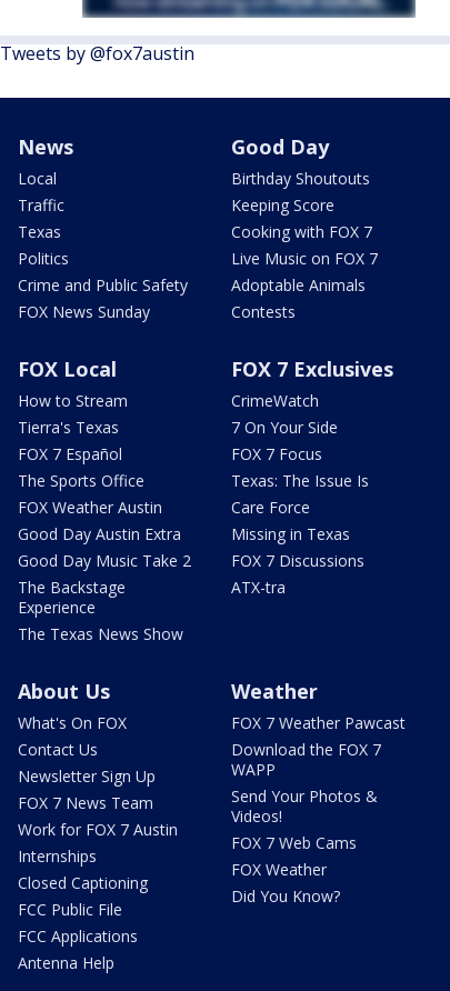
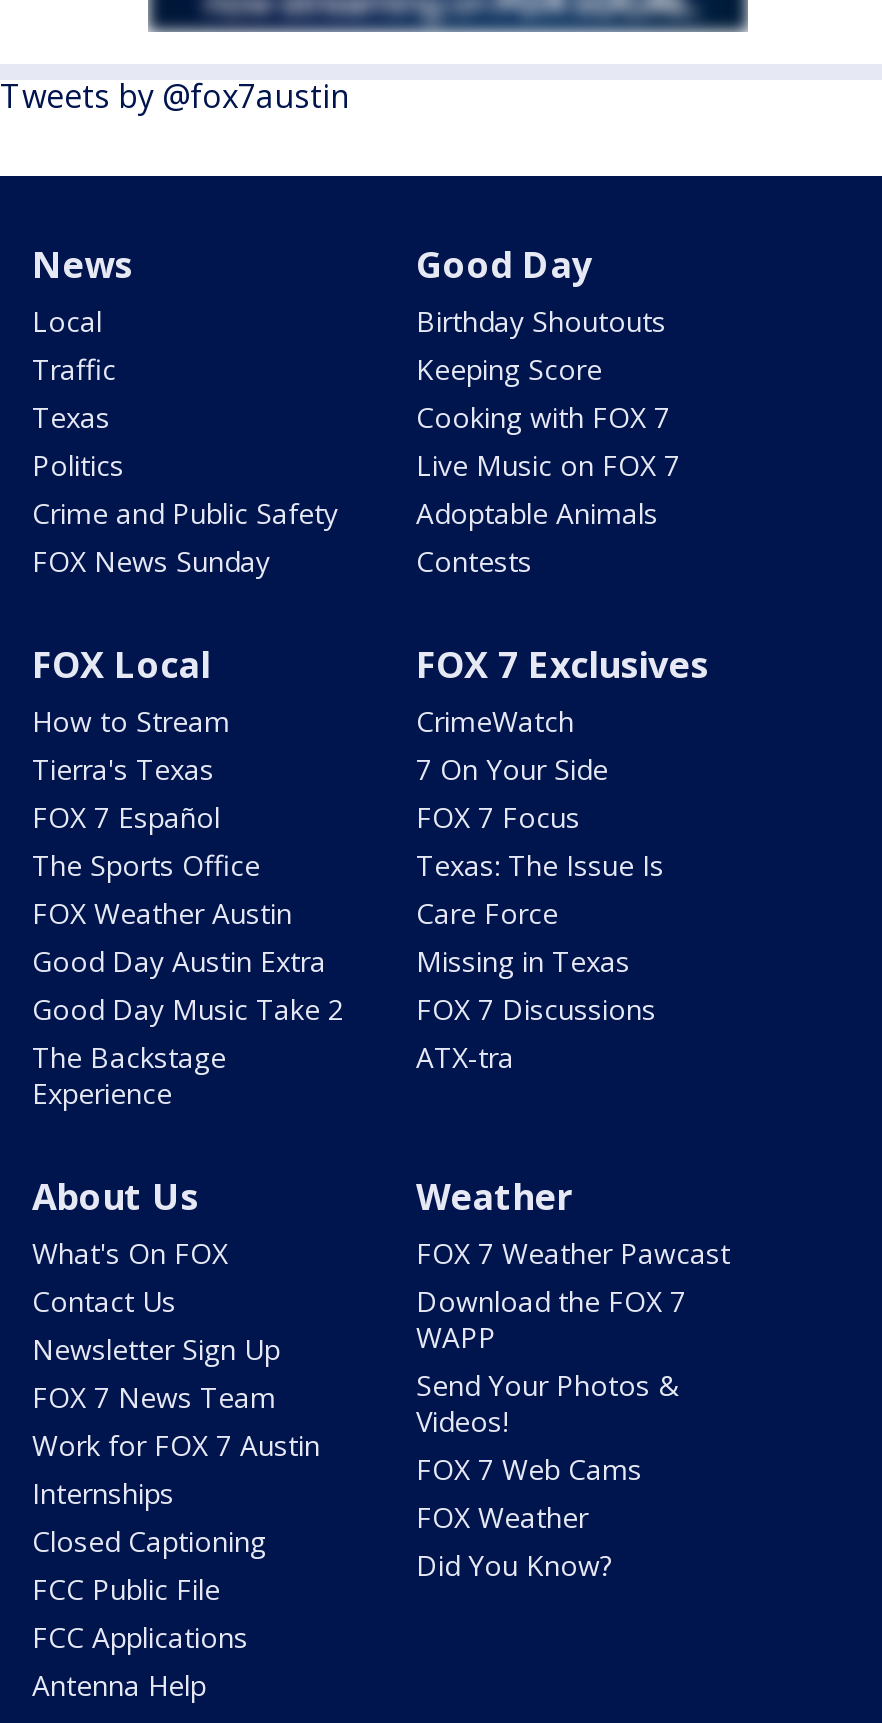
[18,623,183,644] The Texas News Show -> none

